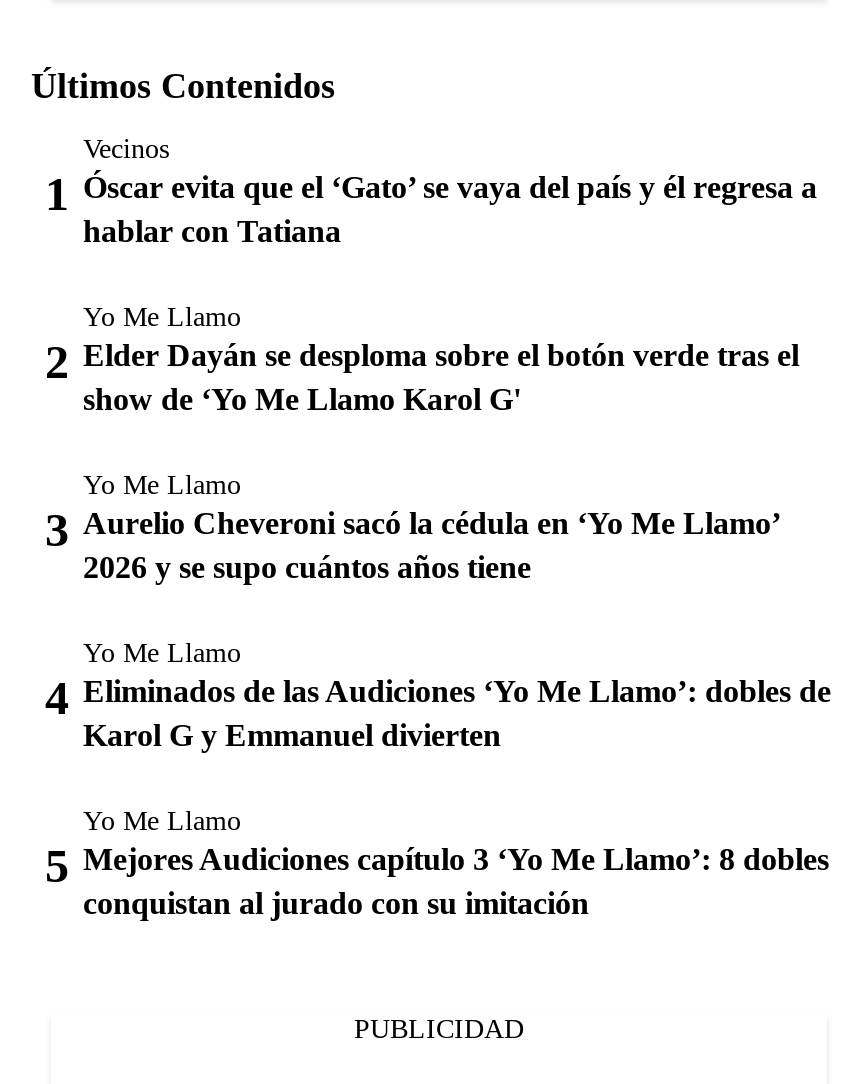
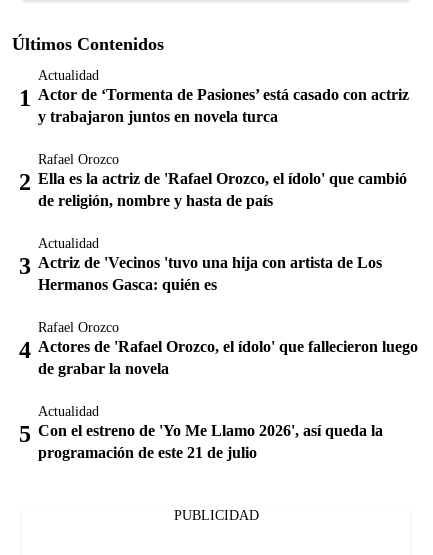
[83,135,817,249] Vecinos | Óscar evita que el ‘Gato’ se vaya del país y él regresa a | hablar con Tatiana -> [38,68,409,125] Actualidad | Actor de ‘Tormenta de Pasiones’ está casado con actriz | y trabajaron juntos en novela turca
[83,303,799,417] Yo Me Llamo | Elder Dayán se desploma sobre el botón verde tras el | show de ‘Yo Me Llamo Karol G' -> [38,152,407,209] Rafael Orozco | Ella es la actriz de 'Rafael Orozco, el ídolo' que cambió | de religión, nombre y hasta de país
[83,471,779,585] Yo Me Llamo | Aurelio Cheveroni sacó la cédula en ‘Yo Me Llamo’ | 2026 y se supo cuántos años tiene -> [38,236,382,293] Actualidad | Actriz de 'Vecinos 'tuvo una hija con artista de Los | Hermanos Gasca: quién es
[83,639,831,753] Yo Me Llamo | Eliminados de las Audiciones ‘Yo Me Llamo’: dobles de | Karol G y Emmanuel divierten -> [38,320,418,377] Rafael Orozco | Actores de 'Rafael Orozco, el ídolo' que fallecieron luego | de grabar la novela
[83,807,829,921] Yo Me Llamo | Mejores Audiciones capítulo 3 ‘Yo Me Llamo’: 8 dobles | conquistan al jurado con su imitación -> [38,404,383,461] Actualidad | Con el estreno de 'Yo Me Llamo 2026', así queda la | programación de este 21 de julio

